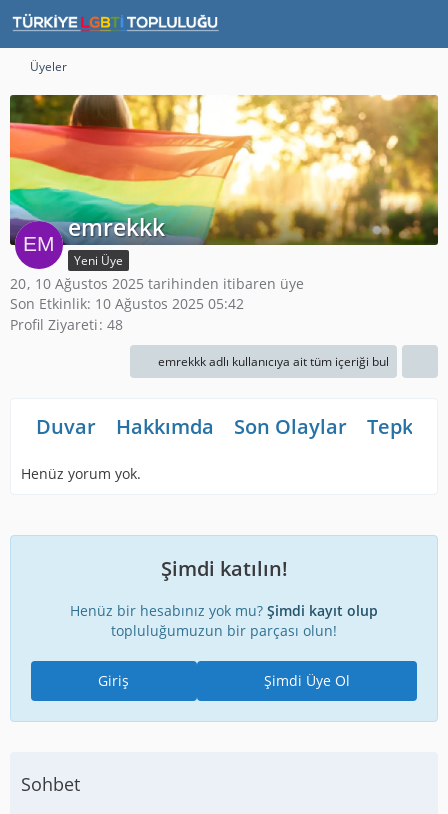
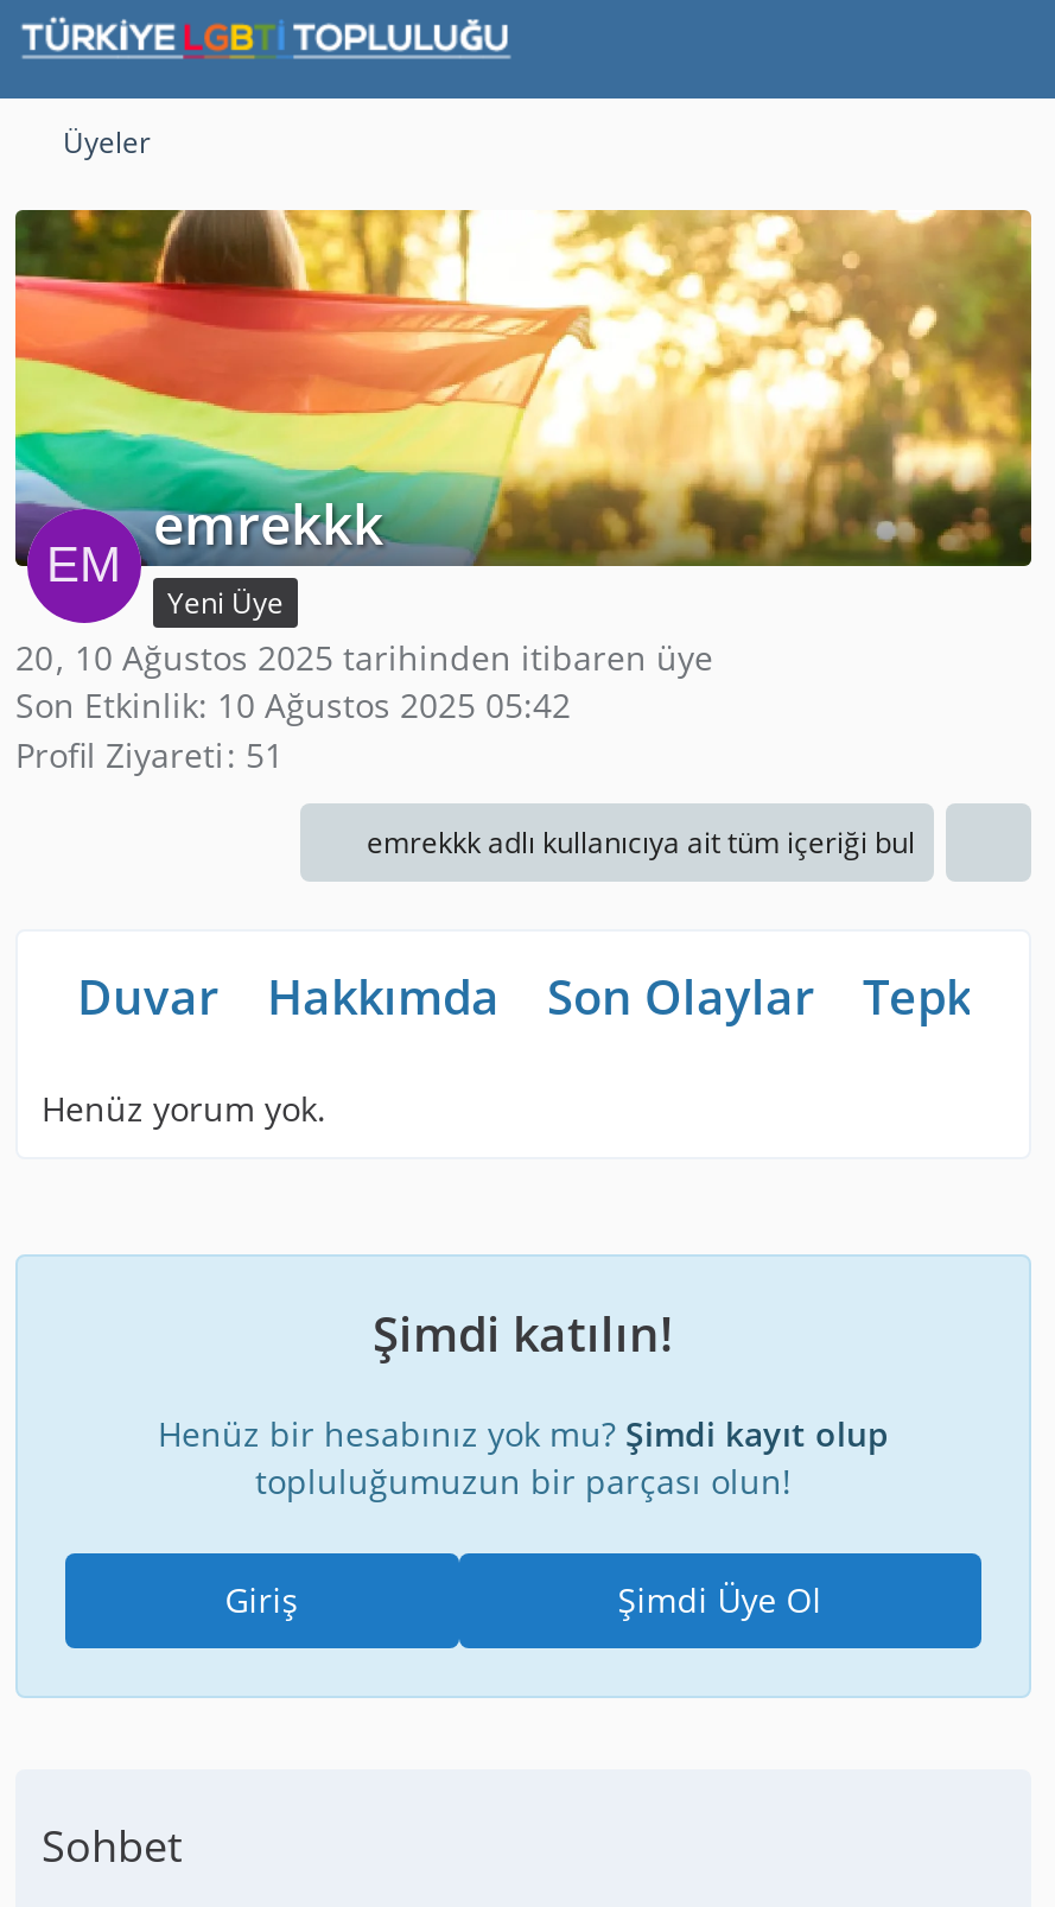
[10,315,123,334] Profil Ziyareti 48 -> [15,733,284,778] Profil Ziyareti 51

